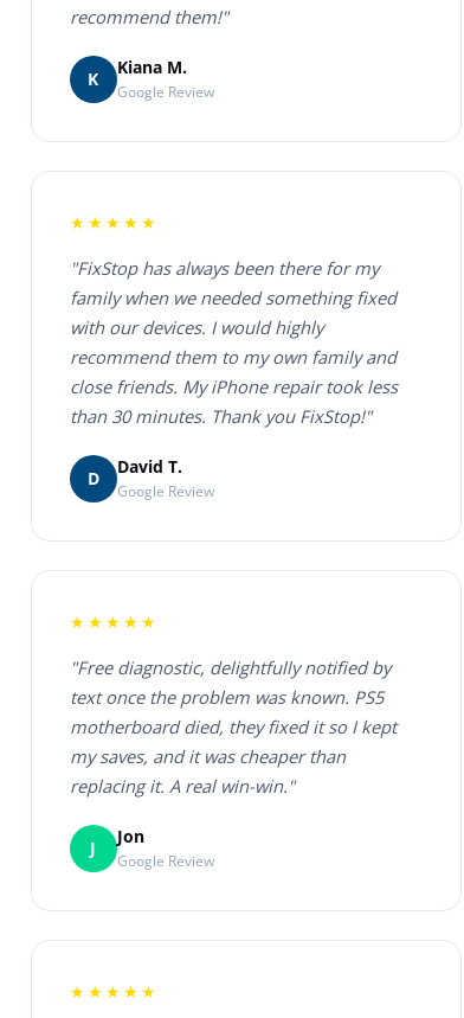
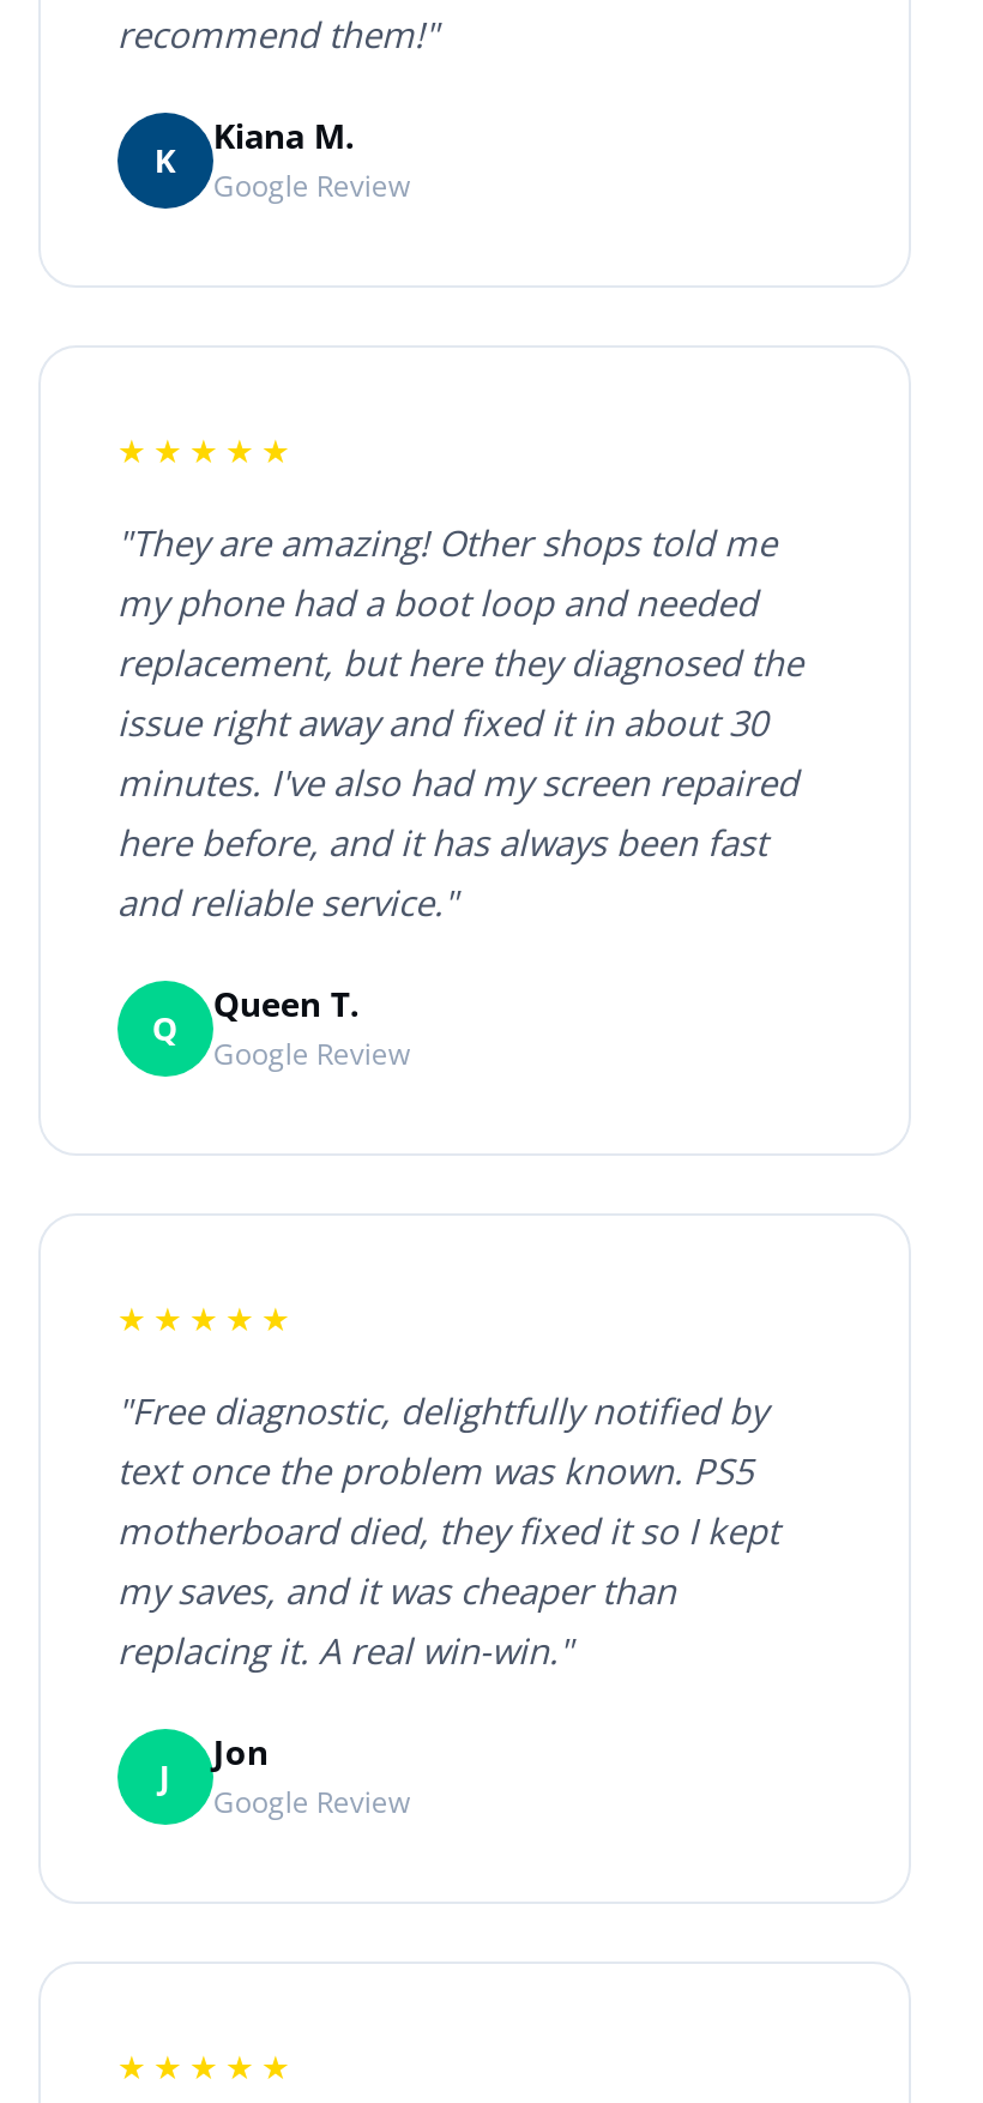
[70,256,398,428] "FixStop has always been there for my | family when we needed something fixed | with our devices. I would highly | recommend them to my own family and | close friends. My iPhone repair took less | than 30 minutes. Thank you FixStop!" -> [117,518,803,925] "They are amazing! Other shops told me | my phone had a boot loop and needed | replacement, but here they diagnosed the | issue right away and fixed it in about 30 | minutes. I've also had my screen repaired | here before, and it has always been fast | and reliable service."
[117,456,182,478] David T. -> [213,982,359,1027] Queen T.
[87,467,99,490] D -> [152,1006,178,1051] Q

